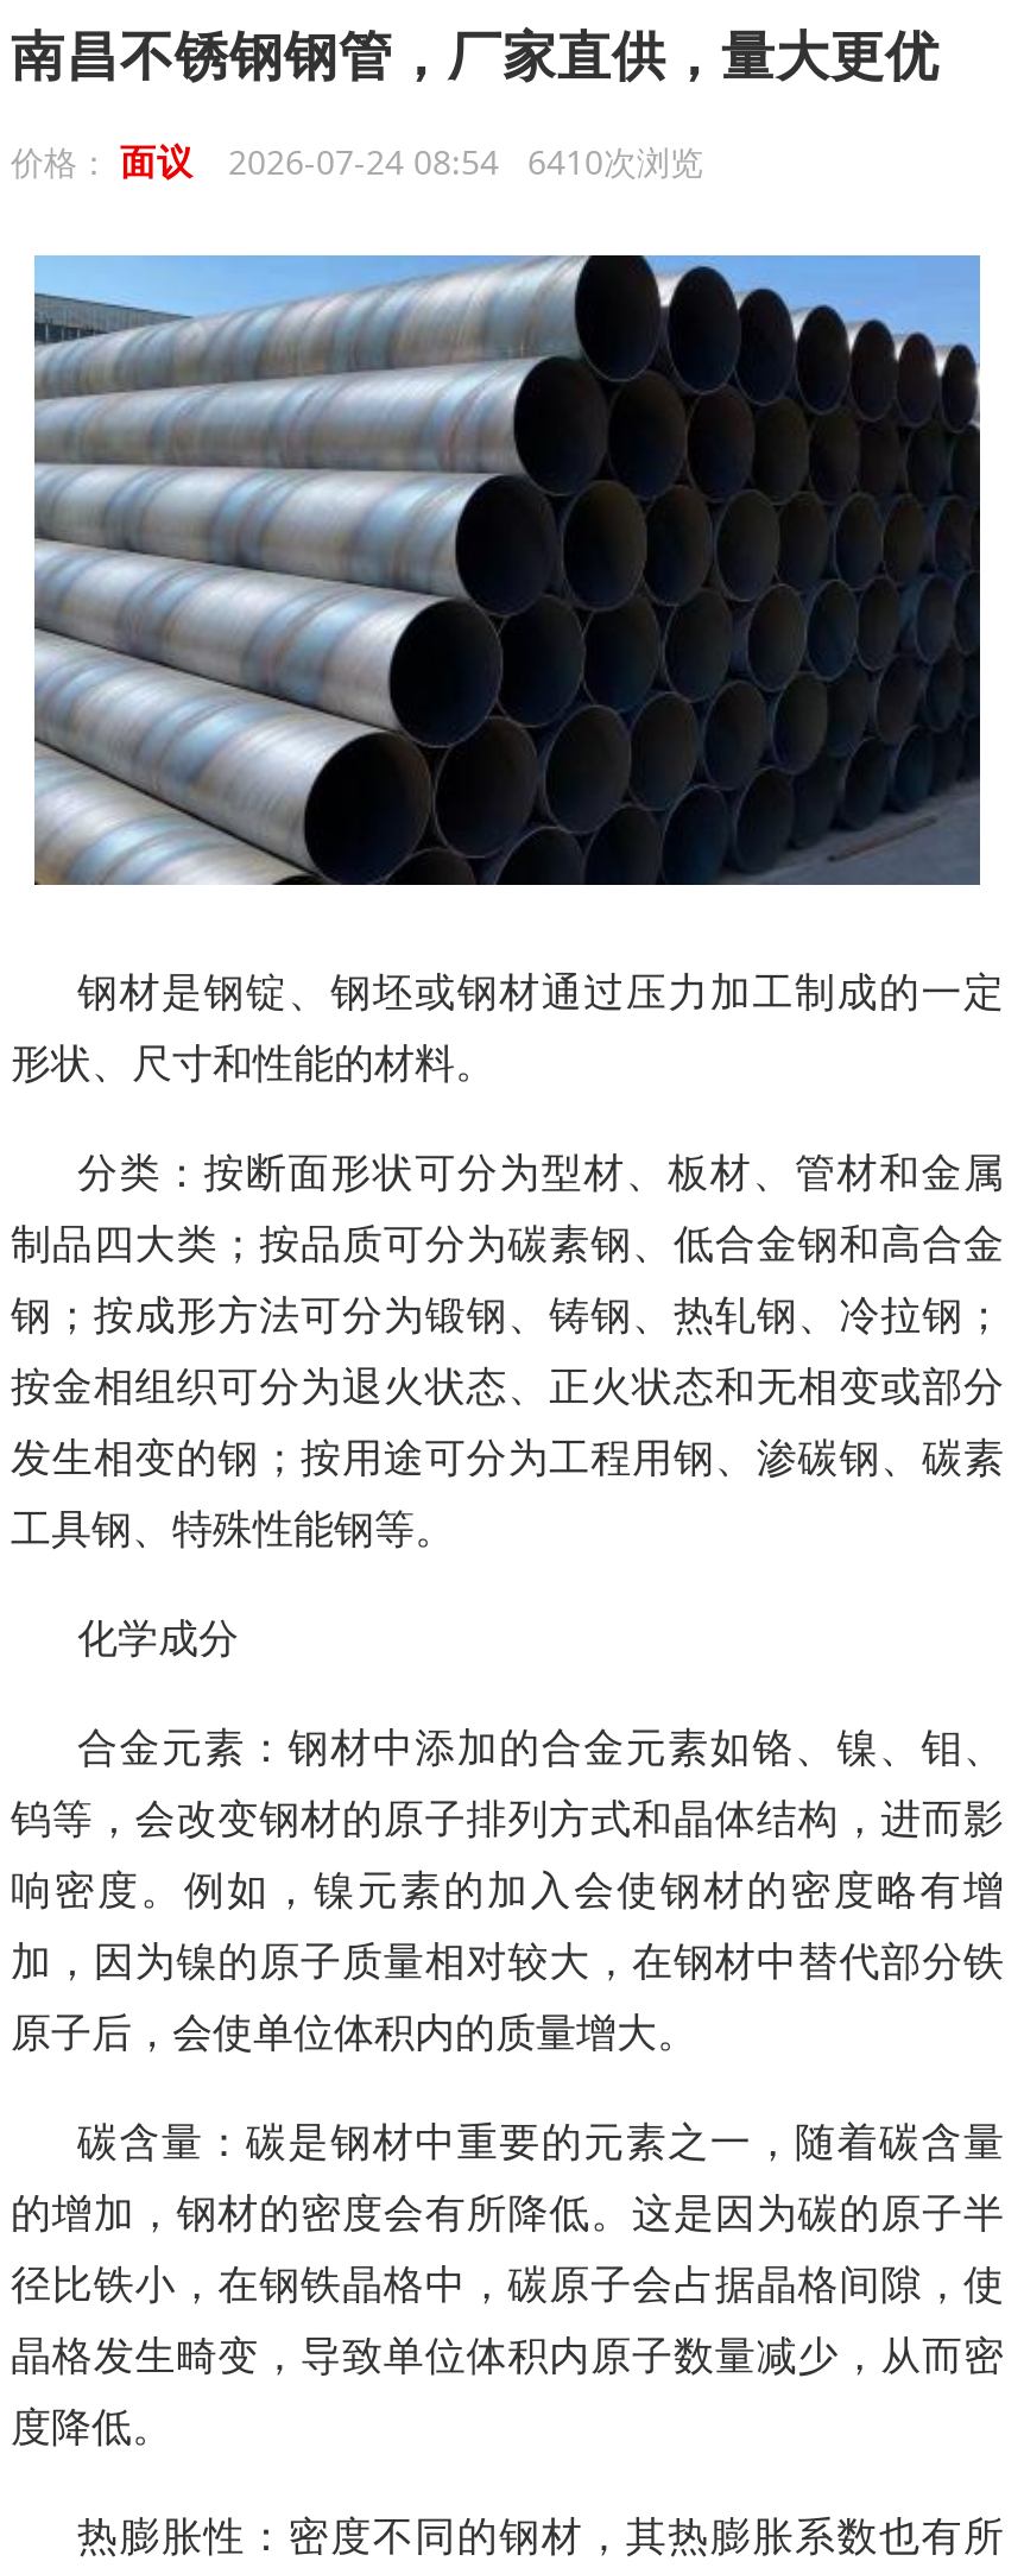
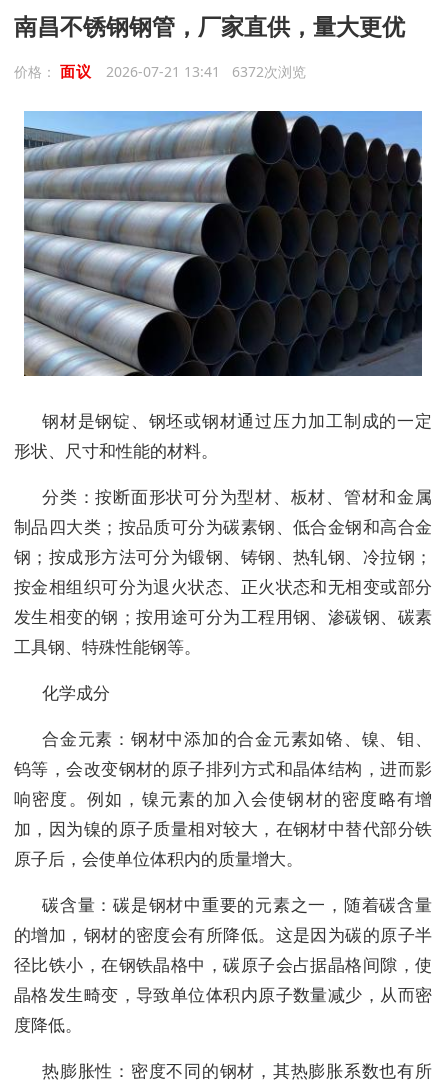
[11,137,703,184] 价格：面议 2026-07-24 08:54 6410次浏览 -> [14,61,305,81] 价格：面议 2026-07-21 13:41 6372次浏览

